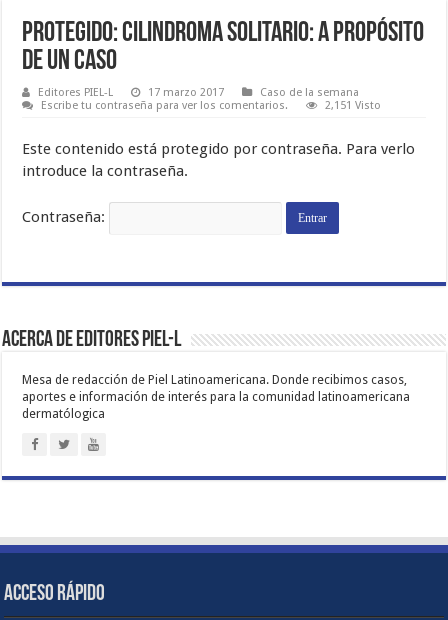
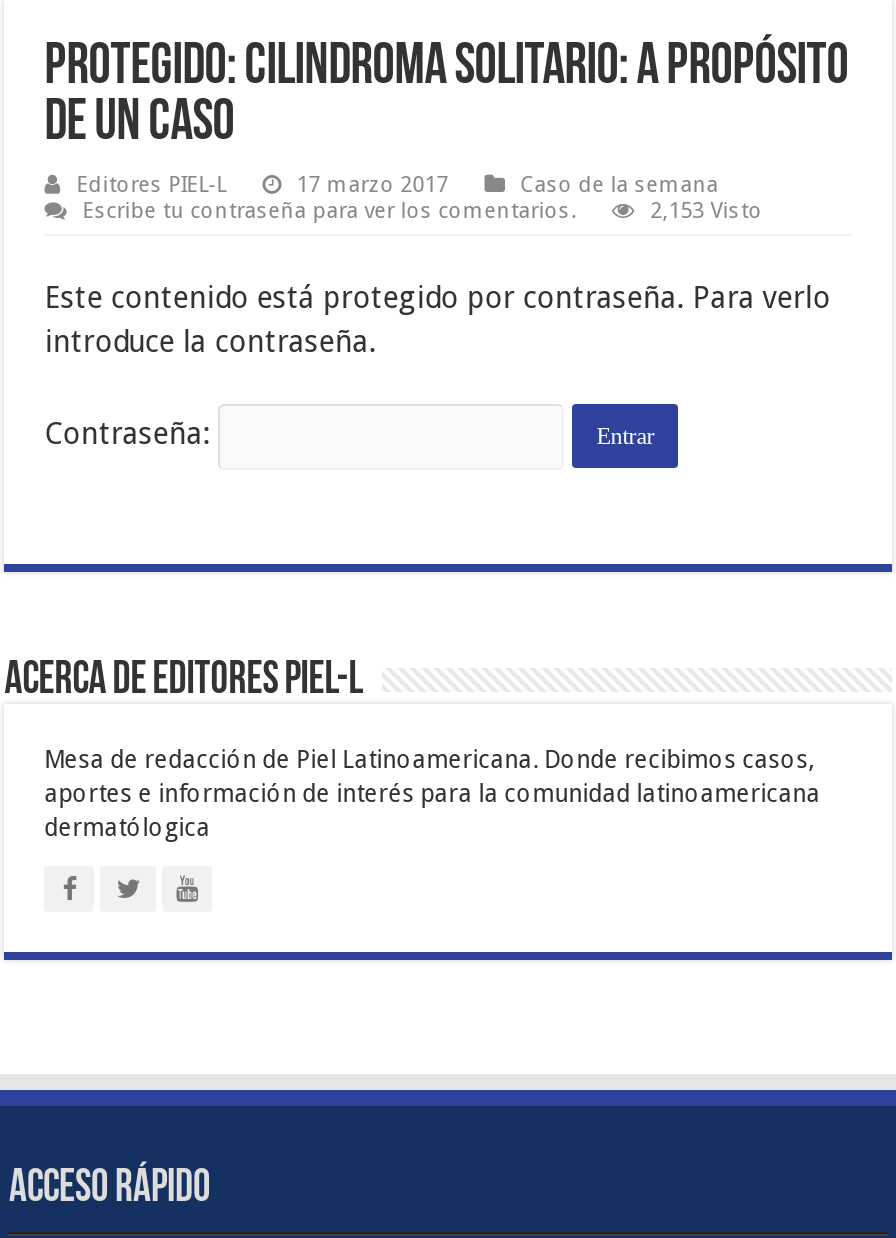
[325,99,381,112] 2,151 Visto -> [650,199,762,225] 2,153 Visto

